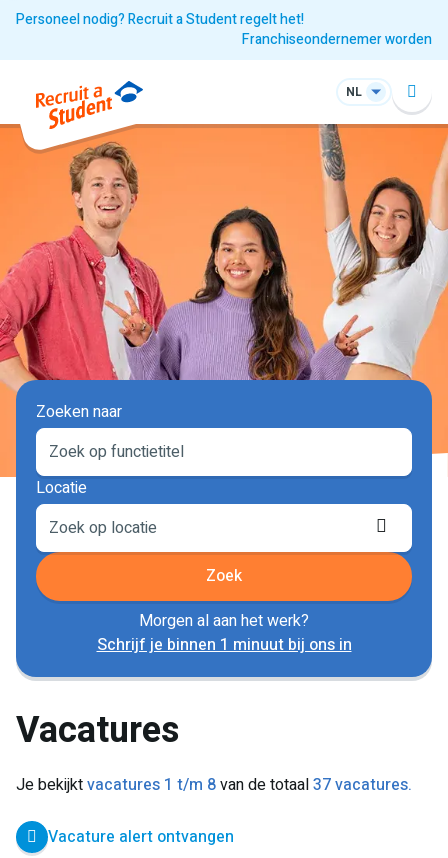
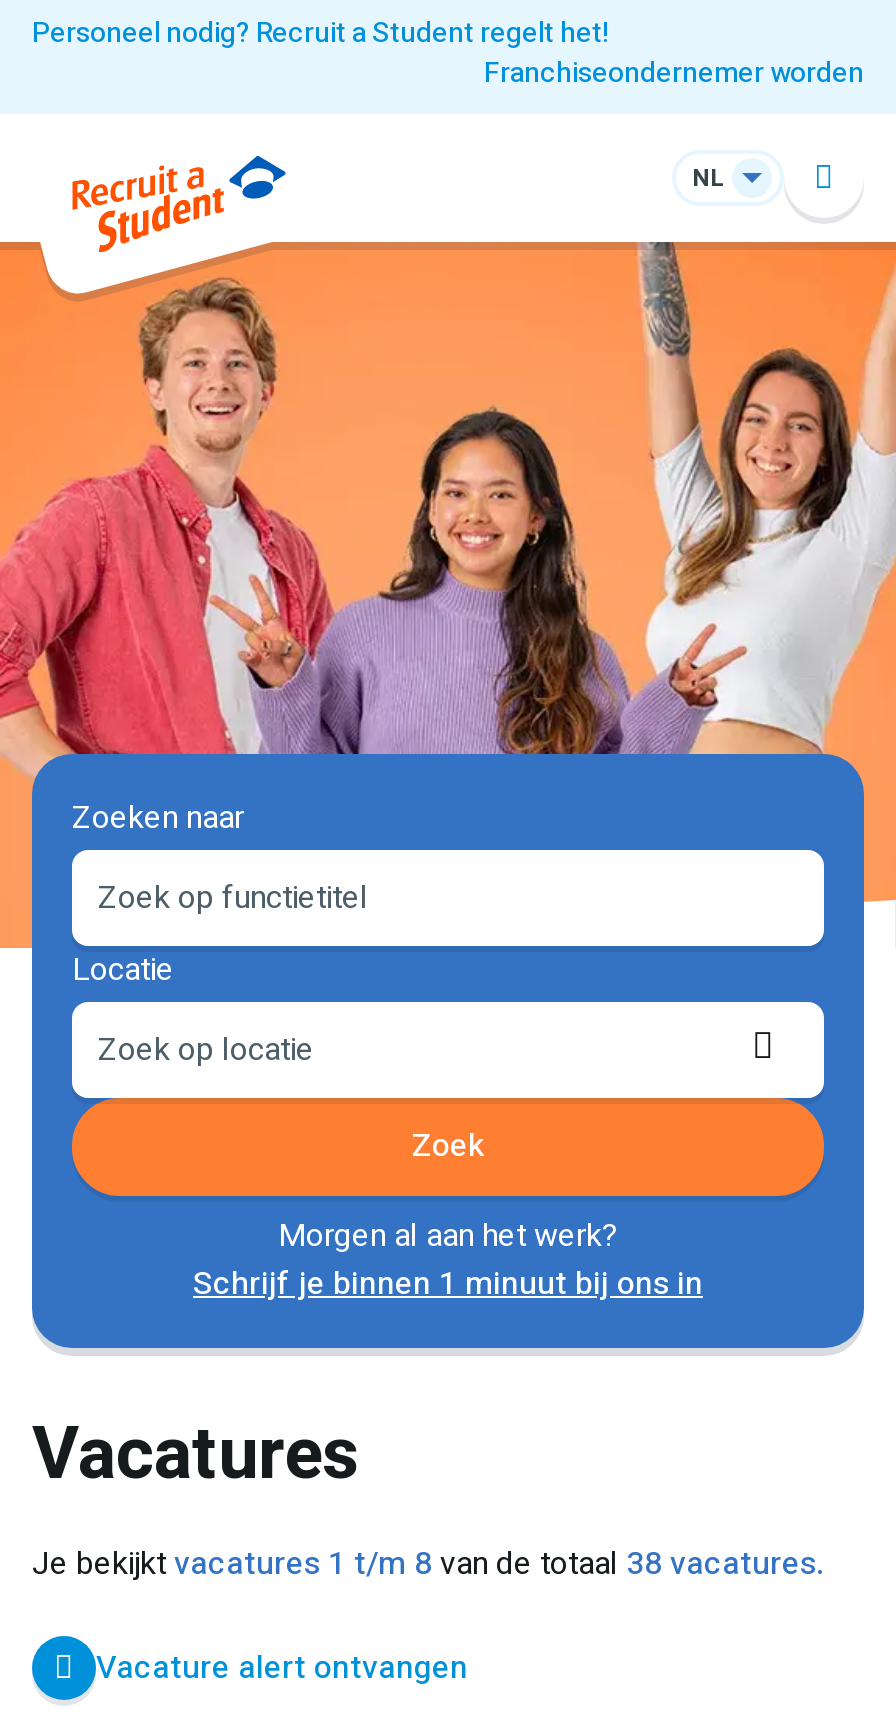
[16,773,412,797] Je bekijkt vacatures 1 t/m 8 van de totaal 37 vacatures. -> [32,1541,824,1589] Je bekijkt vacatures 1 t/m 8 van de totaal 38 vacatures.

